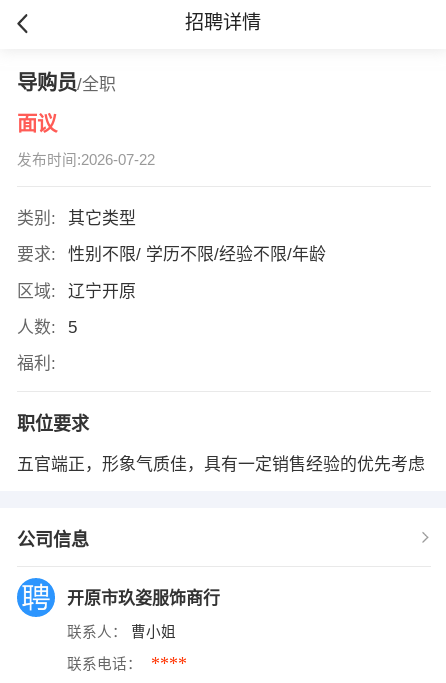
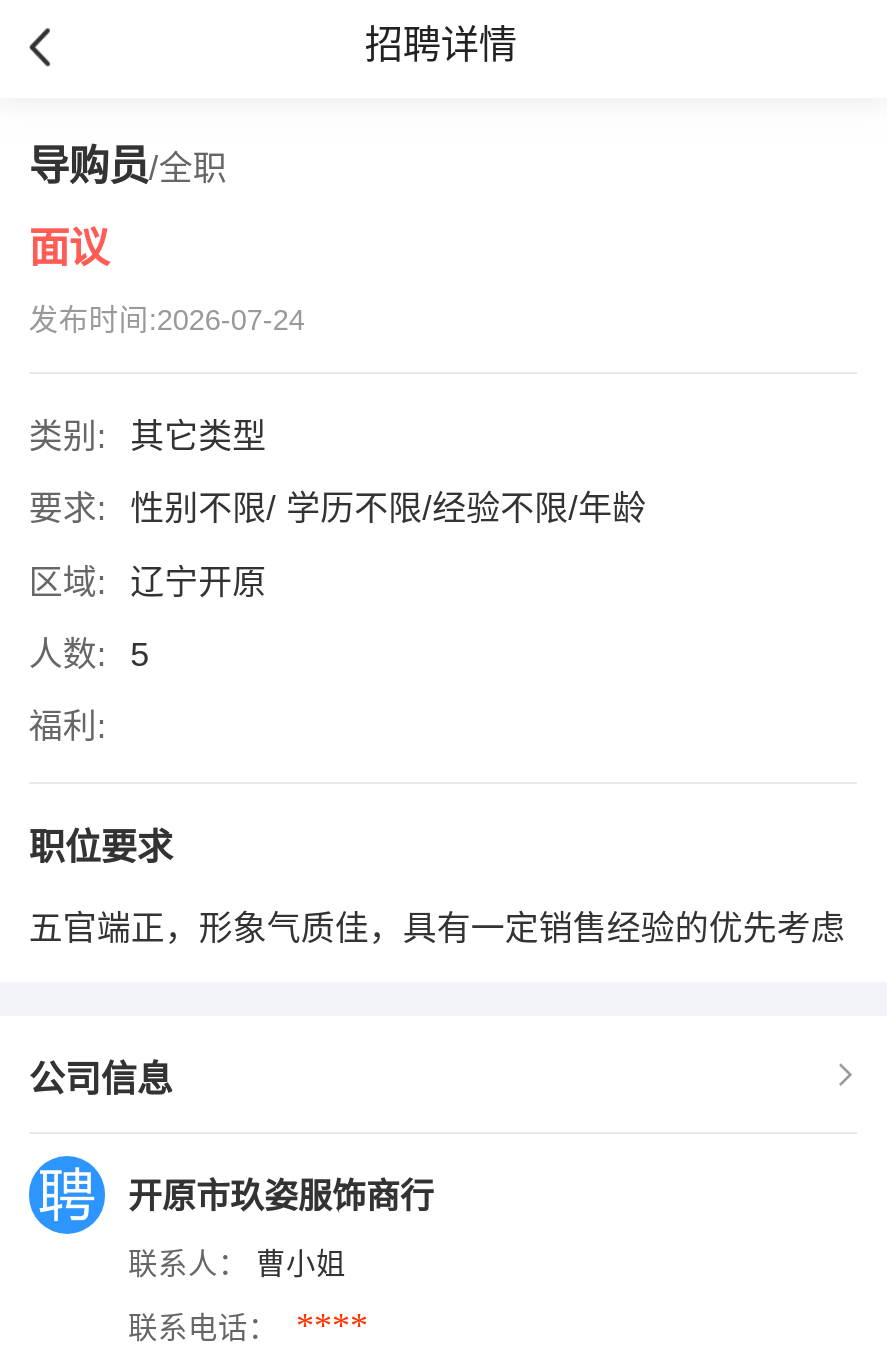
[17,152,155,168] 发布时间:2026-07-22 -> [29,304,305,336] 发布时间:2026-07-24

